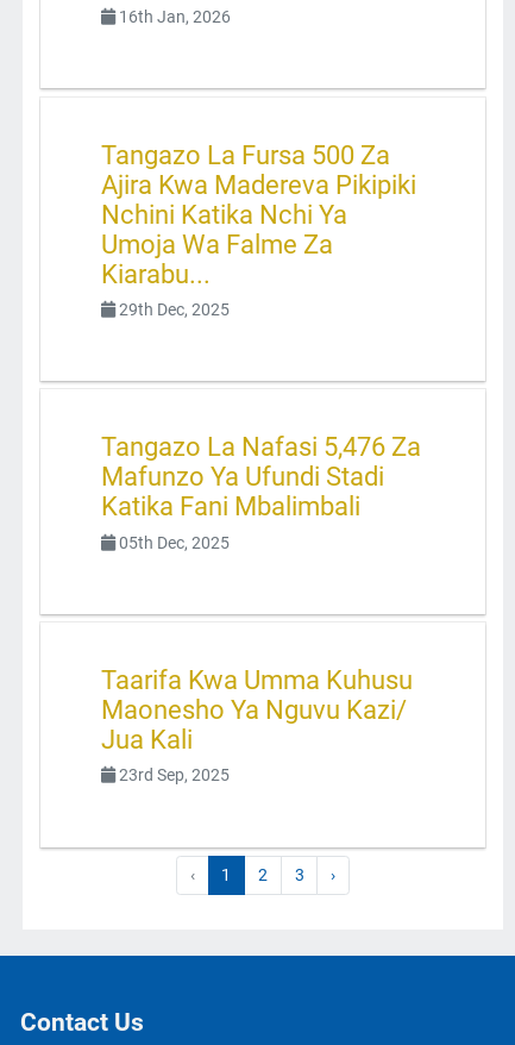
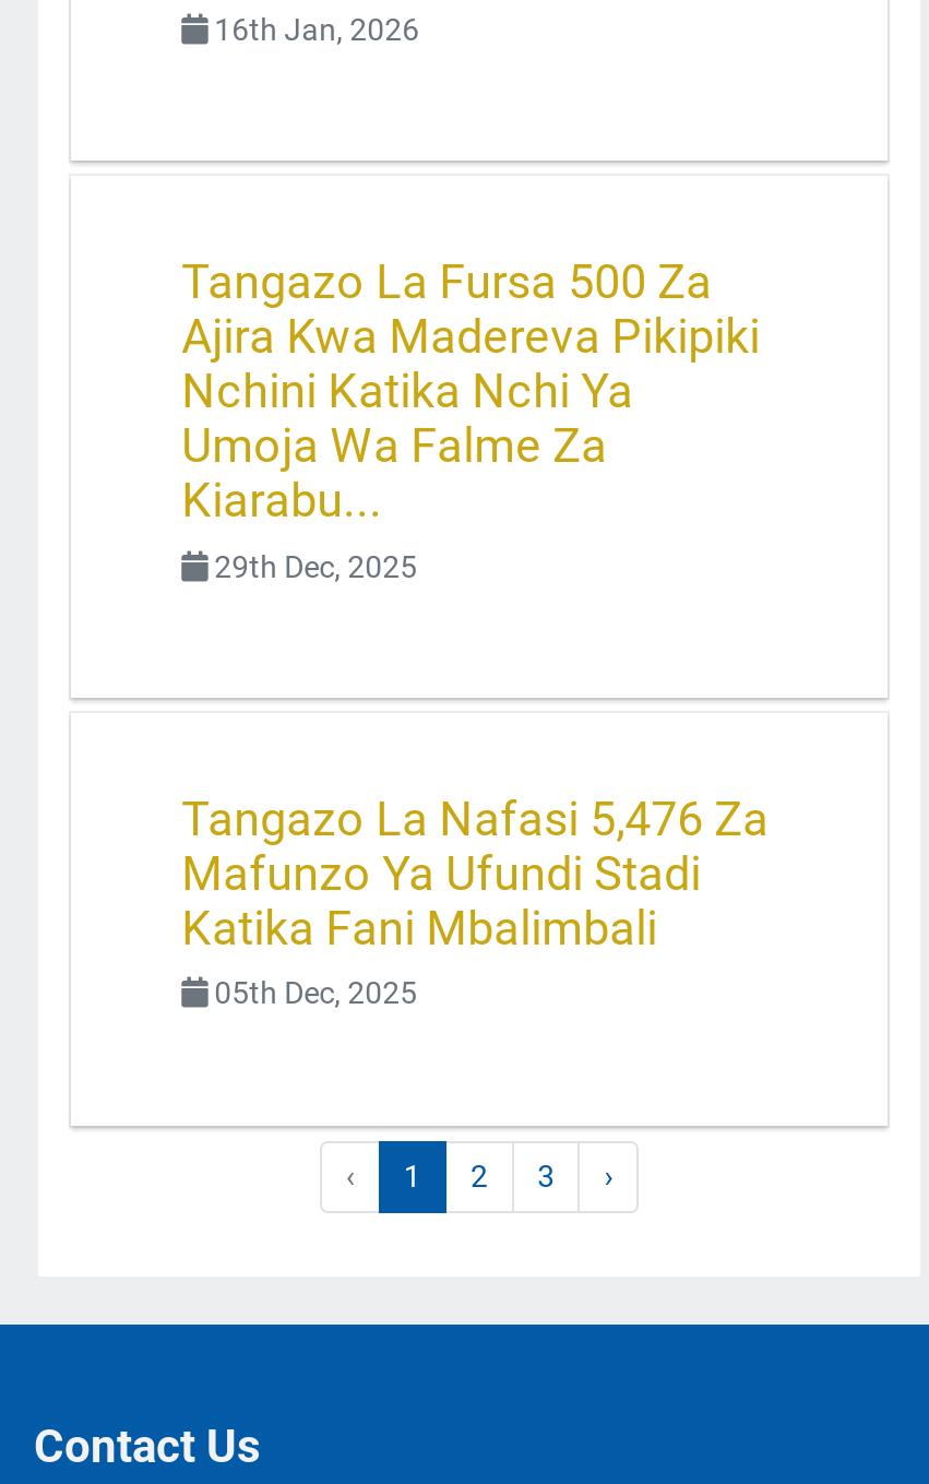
[101,665,412,785] Taarifa Kwa Umma Kuhusu | Maonesho Ya Nguvu Kazi/ | Jua Kali | 23rd Sep, 2025 -> none

